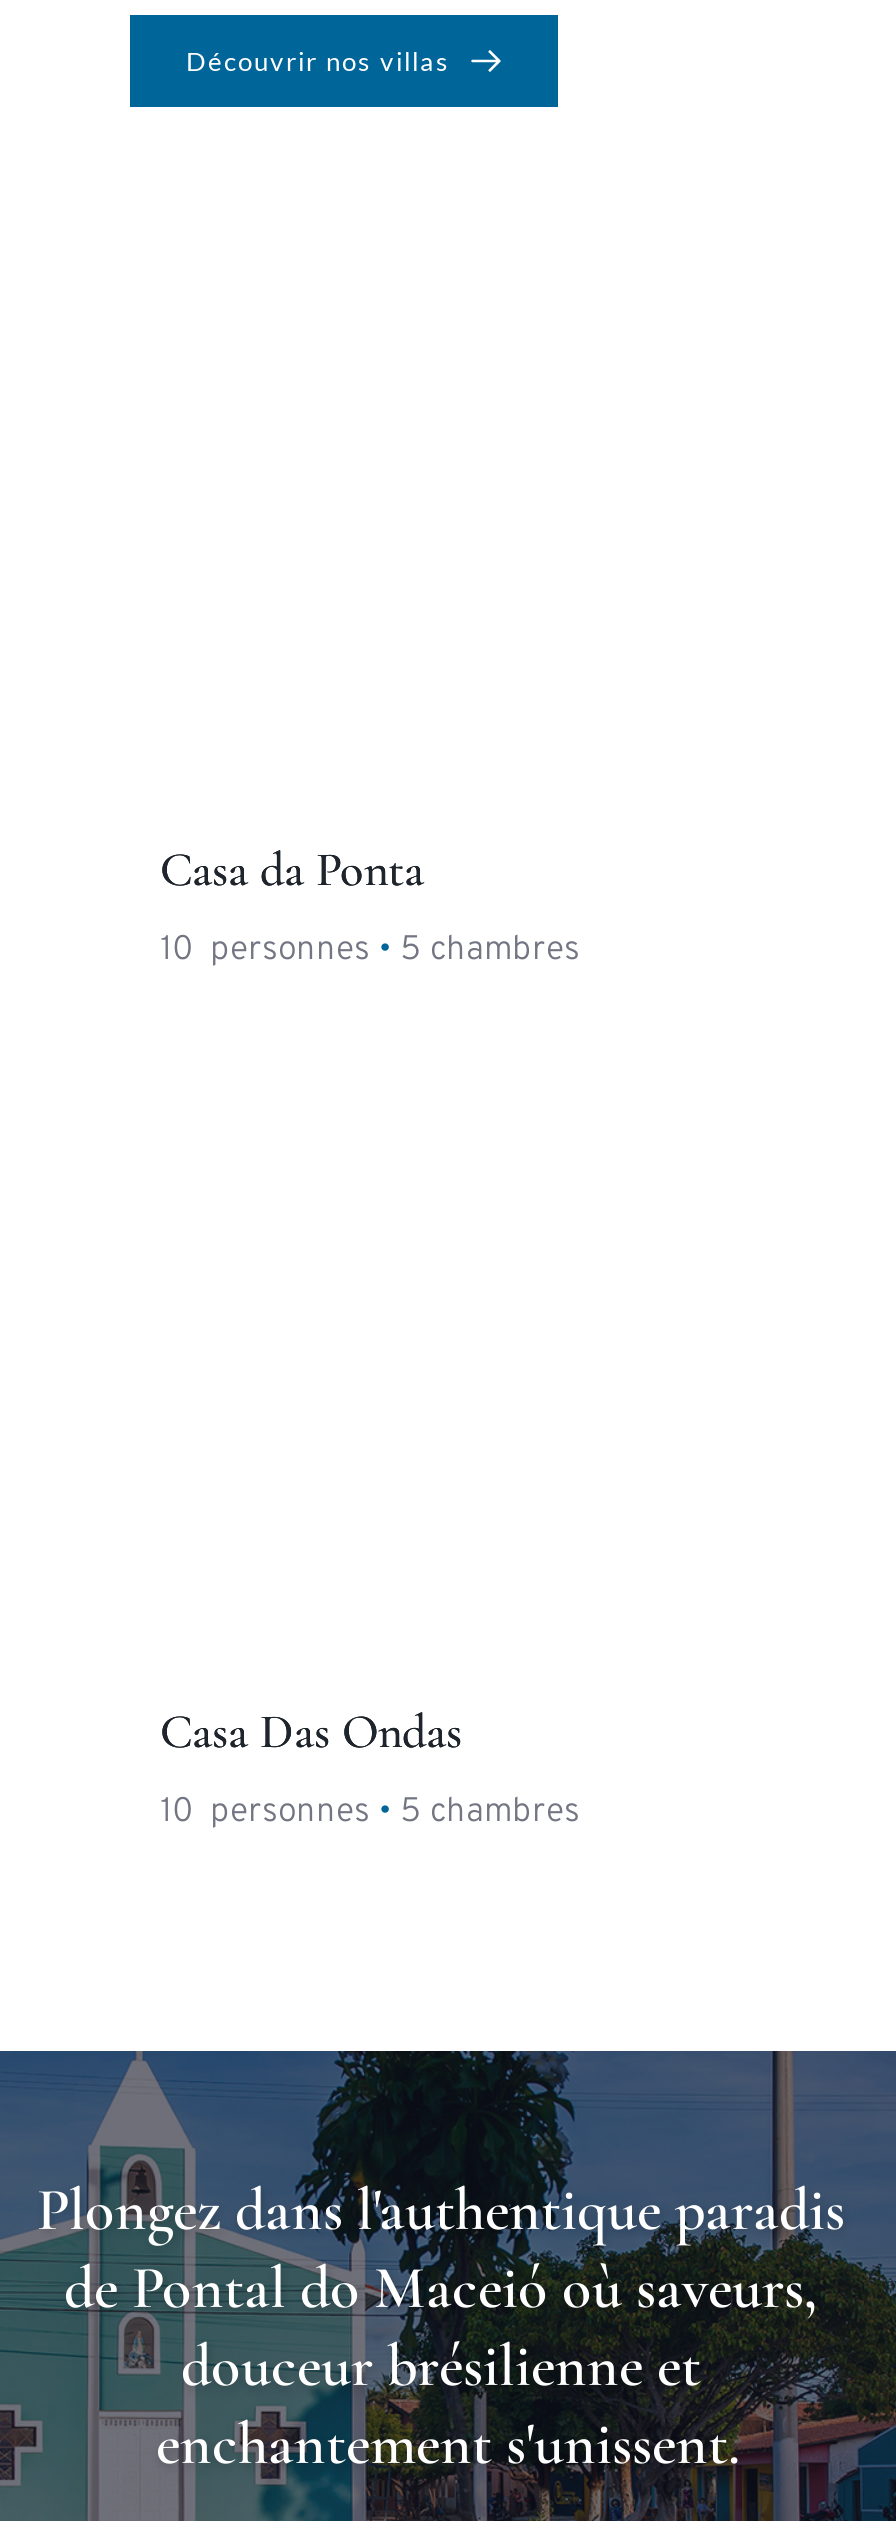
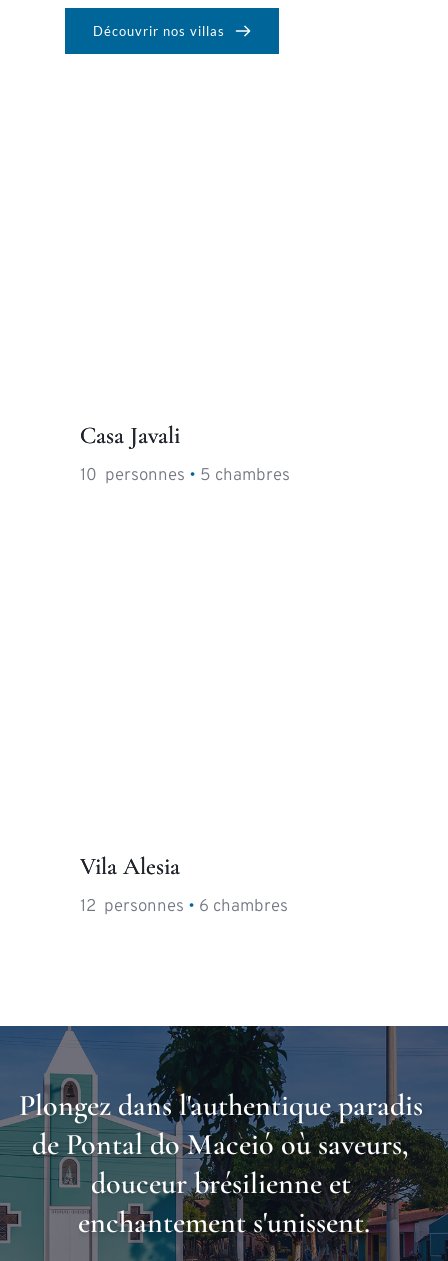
[160,841,424,899] Casa da Ponta -> [80,421,180,450] Casa Javali
[160,1703,462,1761] Casa Das Ondas -> [80,852,180,881] Vila Alesia
[160,1791,580,1835] 10 personnes • 5 chambres -> [80,896,288,918] 12 personnes • 6 chambres

